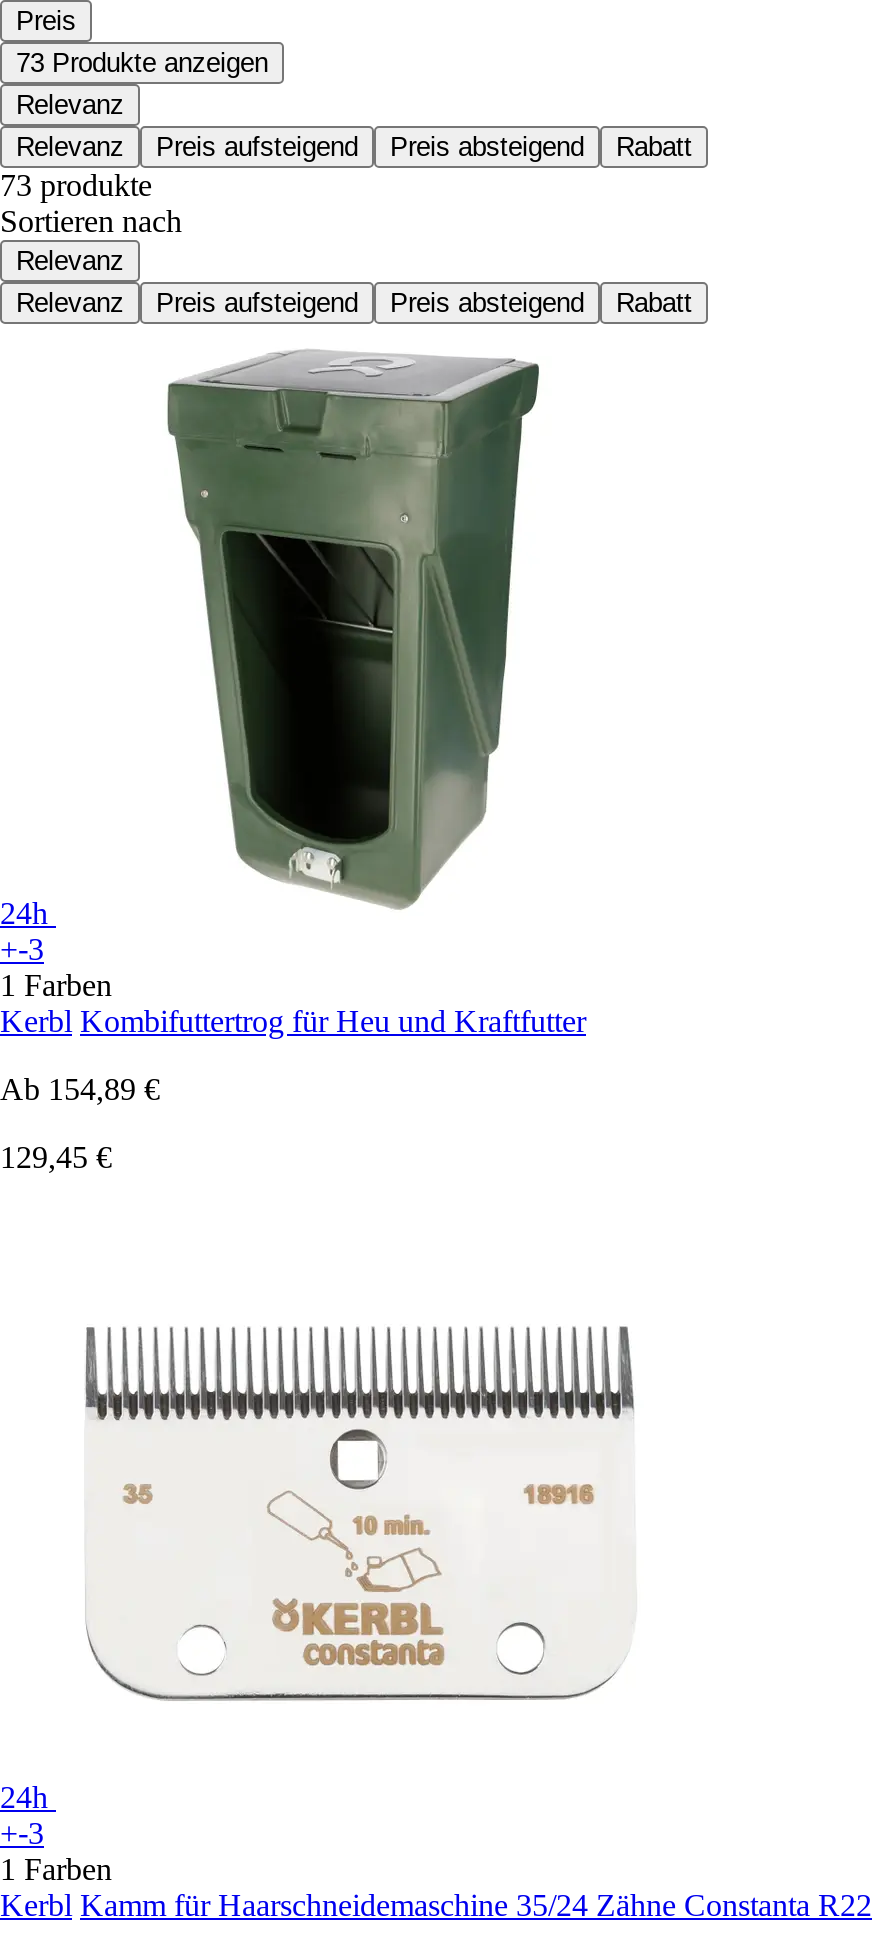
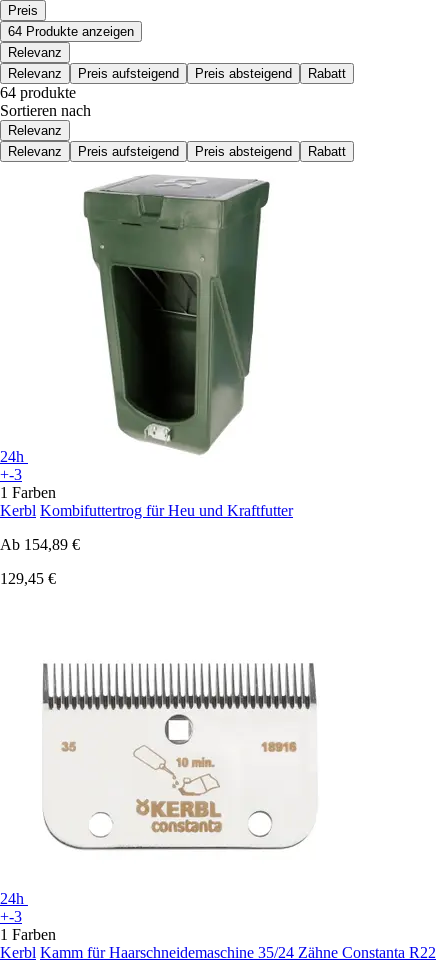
[16,49,268,79] 73 Produkte anzeigen -> [8,24,134,39] 64 Produkte anzeigen
[0,169,152,203] 73 produkte -> [0,84,76,101] 64 produkte

